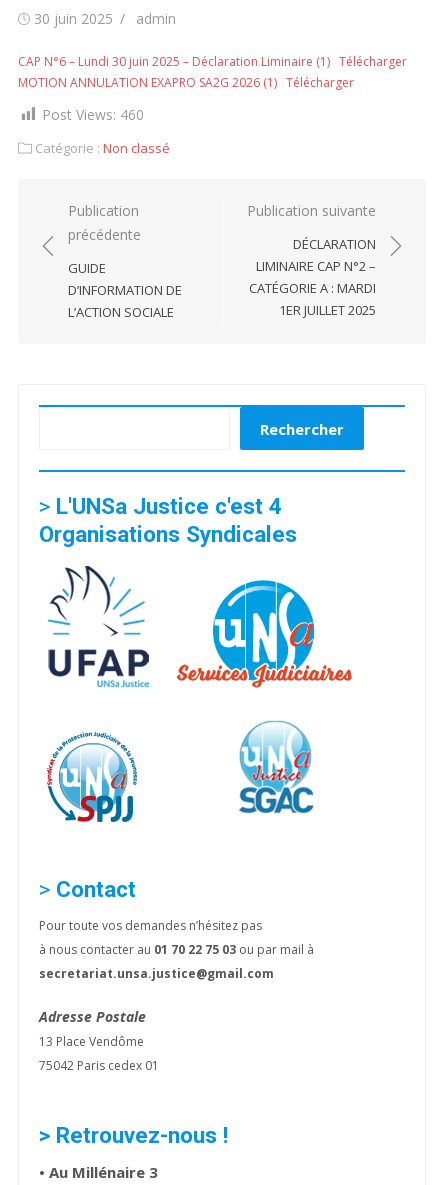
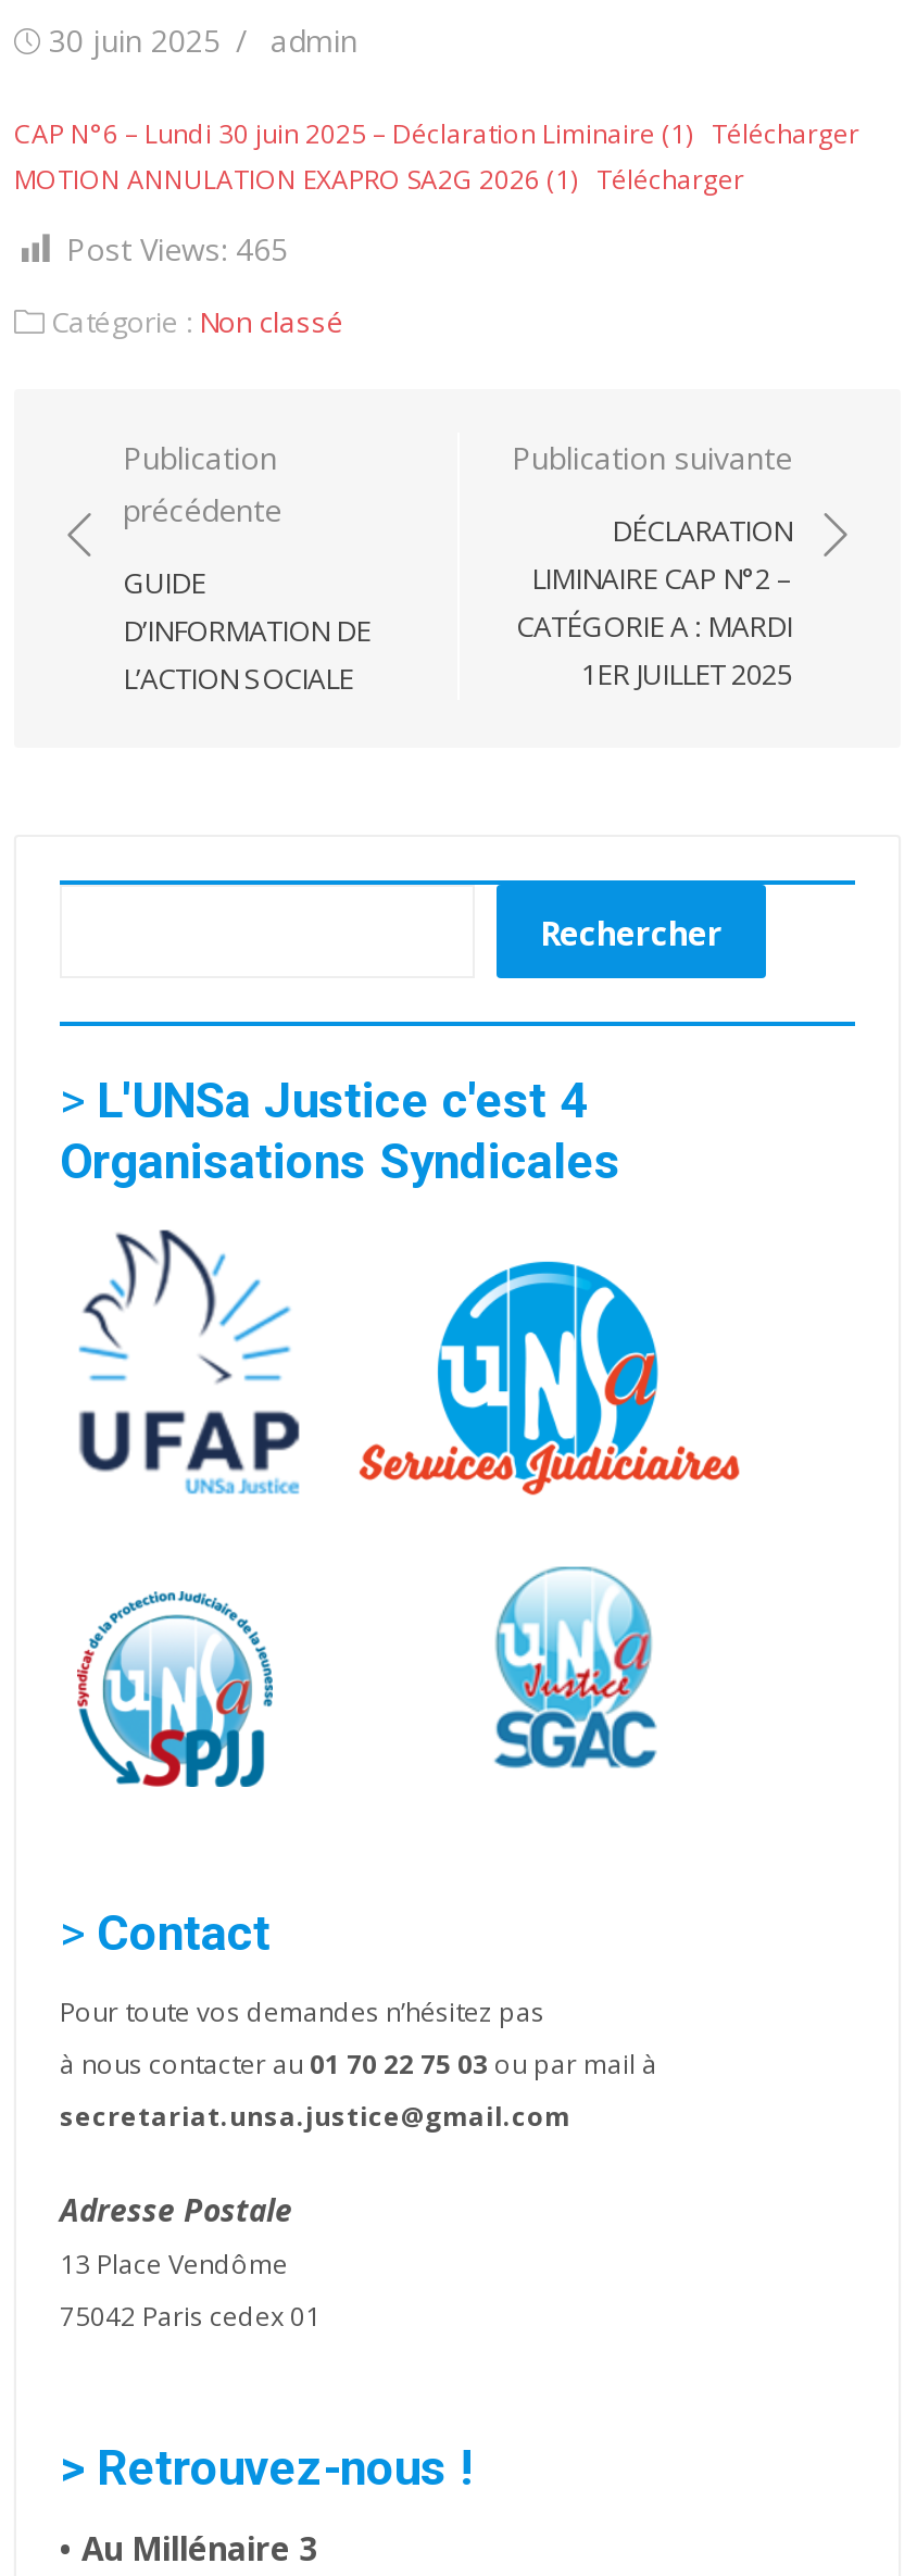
[42,105,144,124] Post Views: 460 -> [66,229,288,270] Post Views: 465

